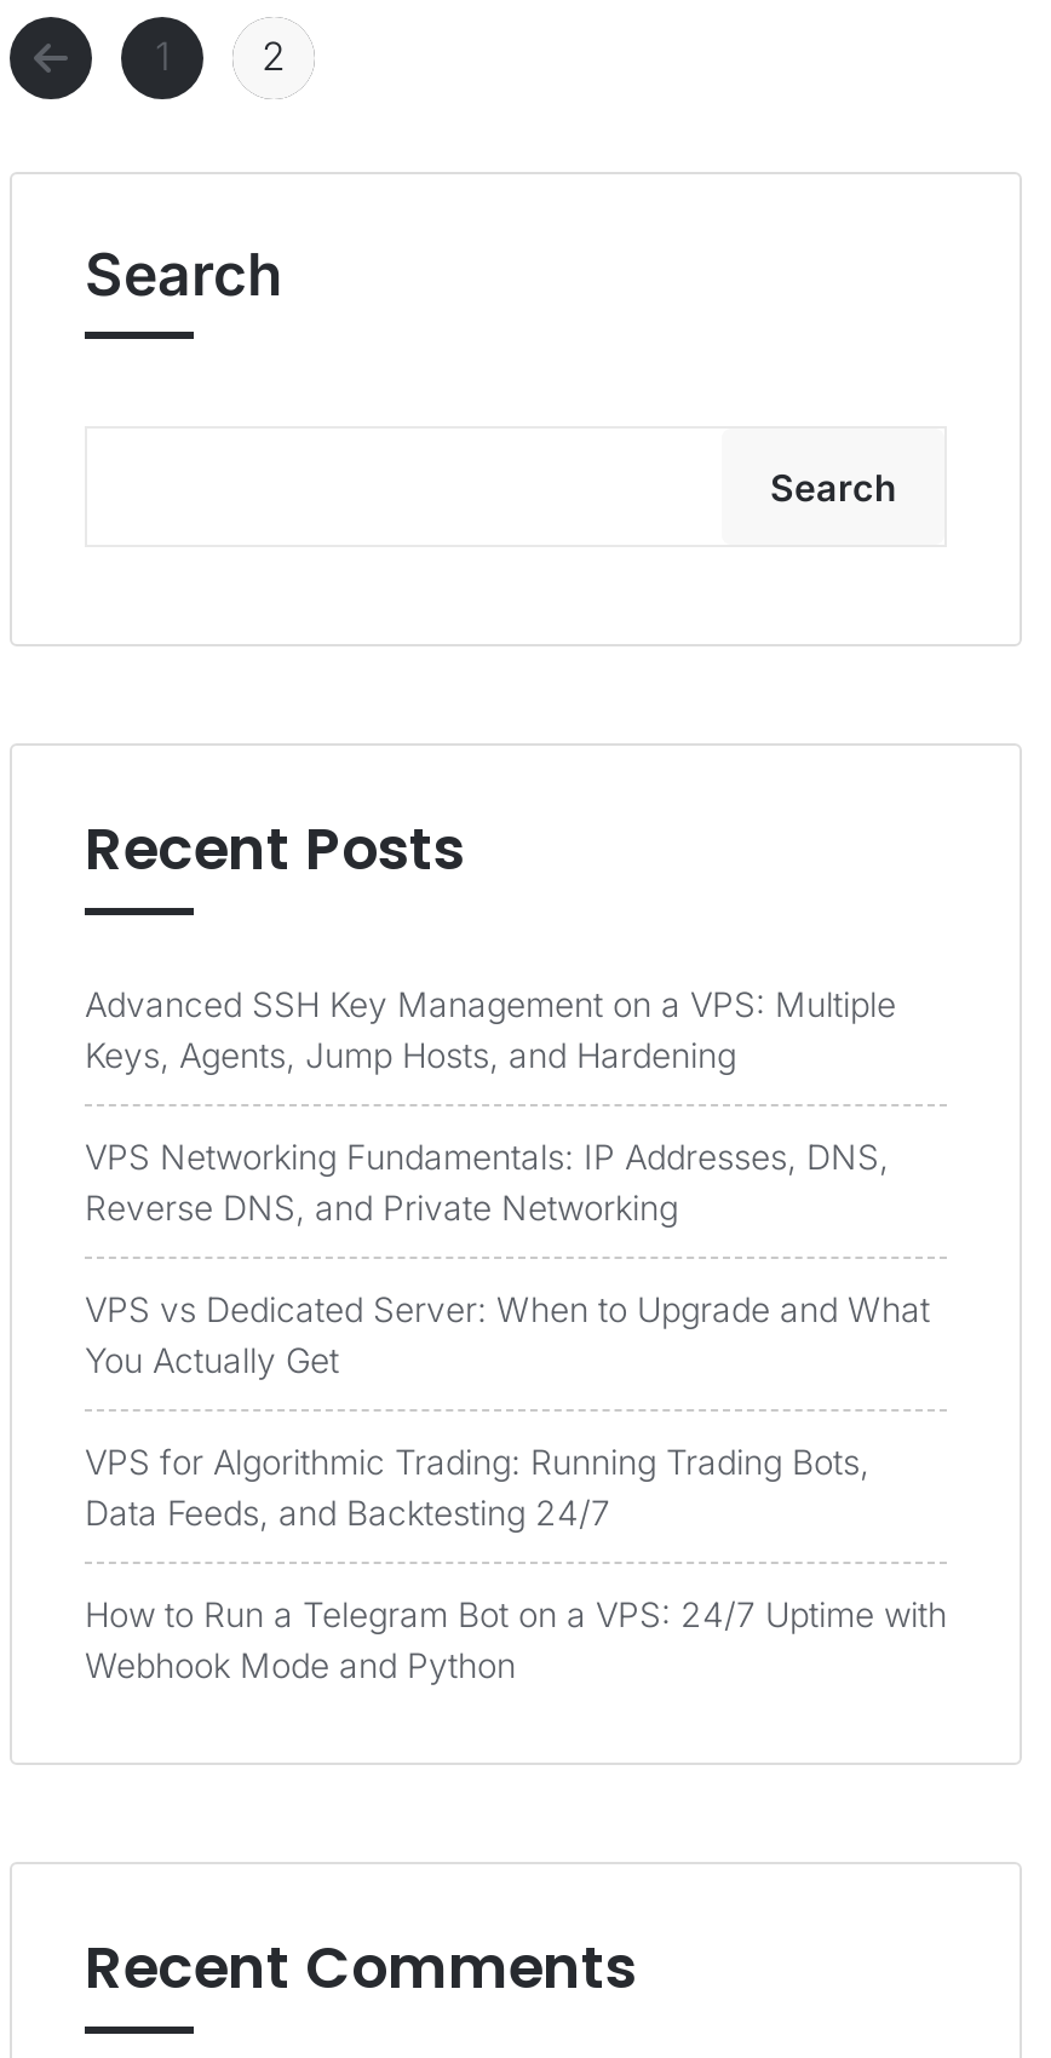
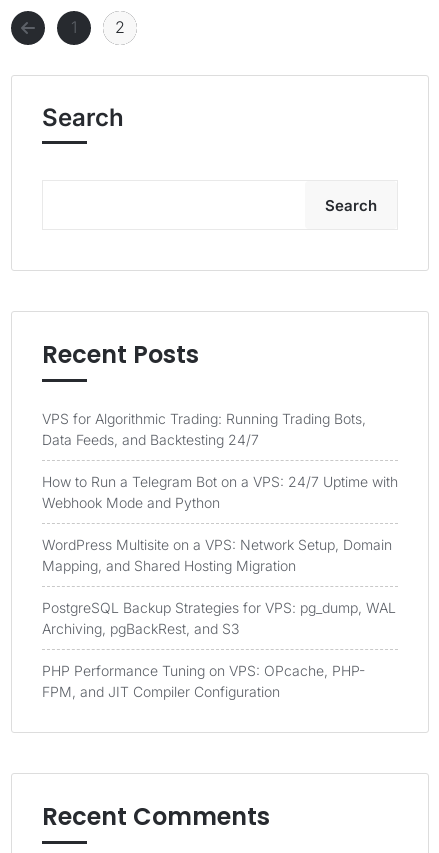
[85,983,930,1380] Advanced SSH Key Management on a VPS: Multiple | Keys, Agents, Jump Hosts, and Hardening | VPS Networking Fundamentals: IP Addresses, DNS, | Reverse DNS, and Private Networking | VPS vs Dedicated Server: When to Upgrade and What | You Actually Get -> none
moved [85,1441,947,1685] -> [42,410,398,511]: VPS for Algorithmic Trading: Running Trading Bots, | Data Feeds, and Backtesting 24/7 | How to Run a Telegram Bot on a VPS: 24/7 Uptime with | Webhook Mode and Python
none -> [42,536,396,700] WordPress Multisite on a VPS: Network Setup, Domain | Mapping, and Shared Hosting Migration | PostgreSQL Backup Strategies for VPS: pg_dump, WAL | Archiving, pgBackRest, and S3 | PHP Performance Tuning on VPS: OPcache, PHP- | FPM, and JIT Compiler Configuration

